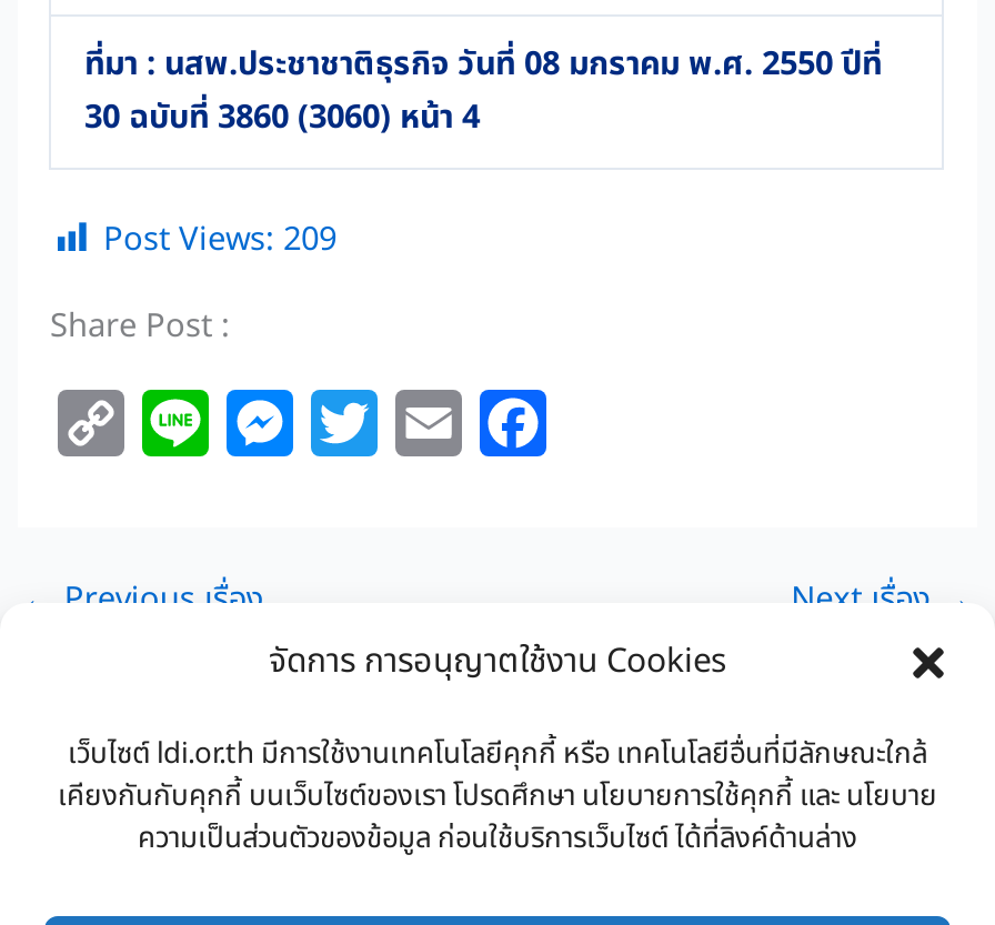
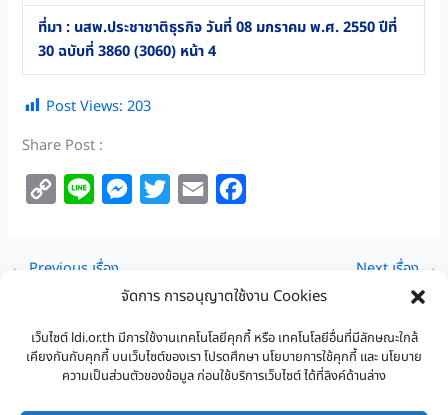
[103,216,336,265] Post Views: 209 -> [46,96,151,118] Post Views: 203

